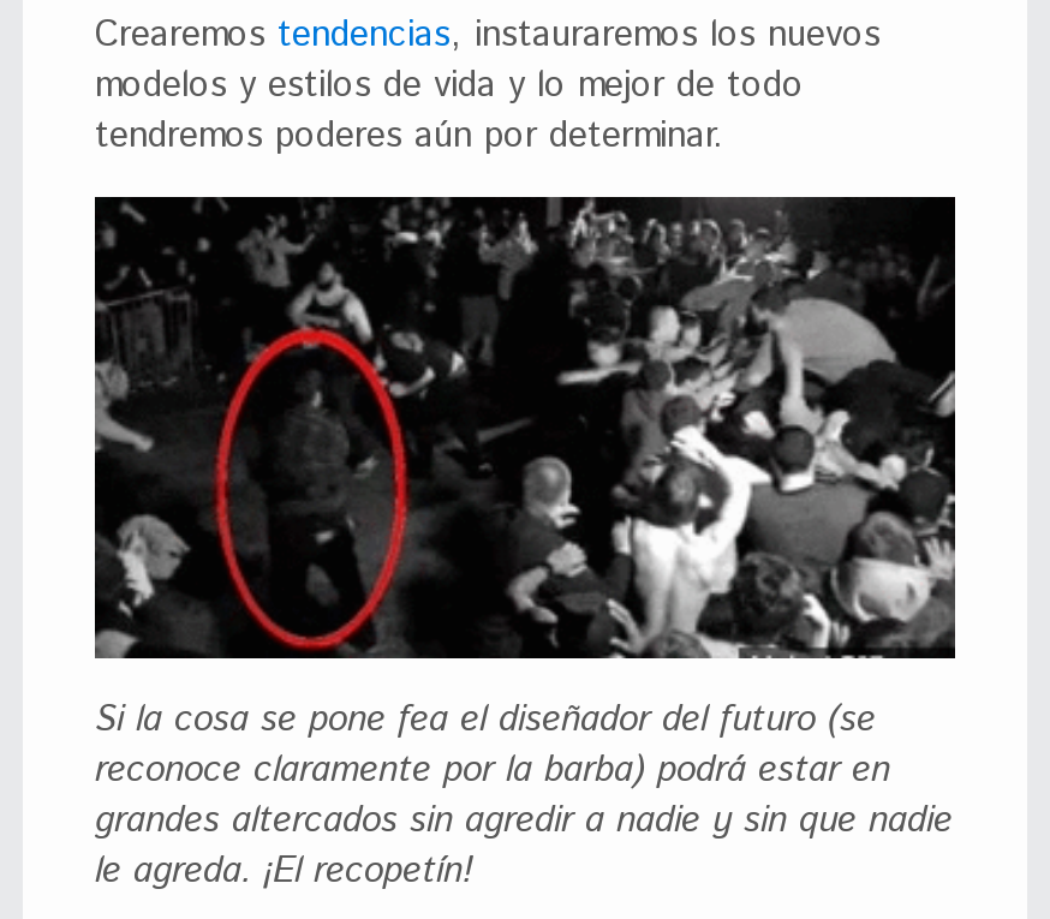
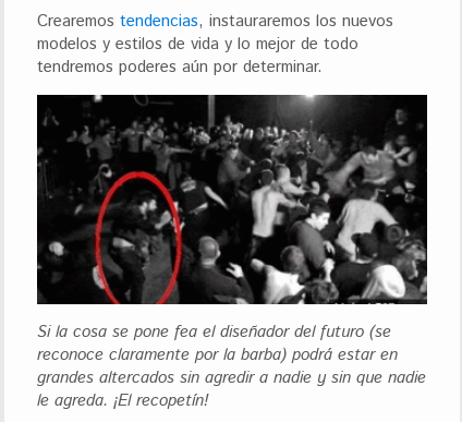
[95,195,955,661] [image] -> [37,95,427,305] [image]

